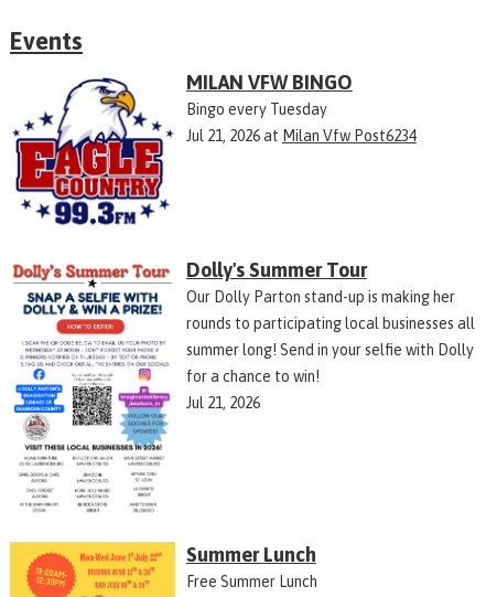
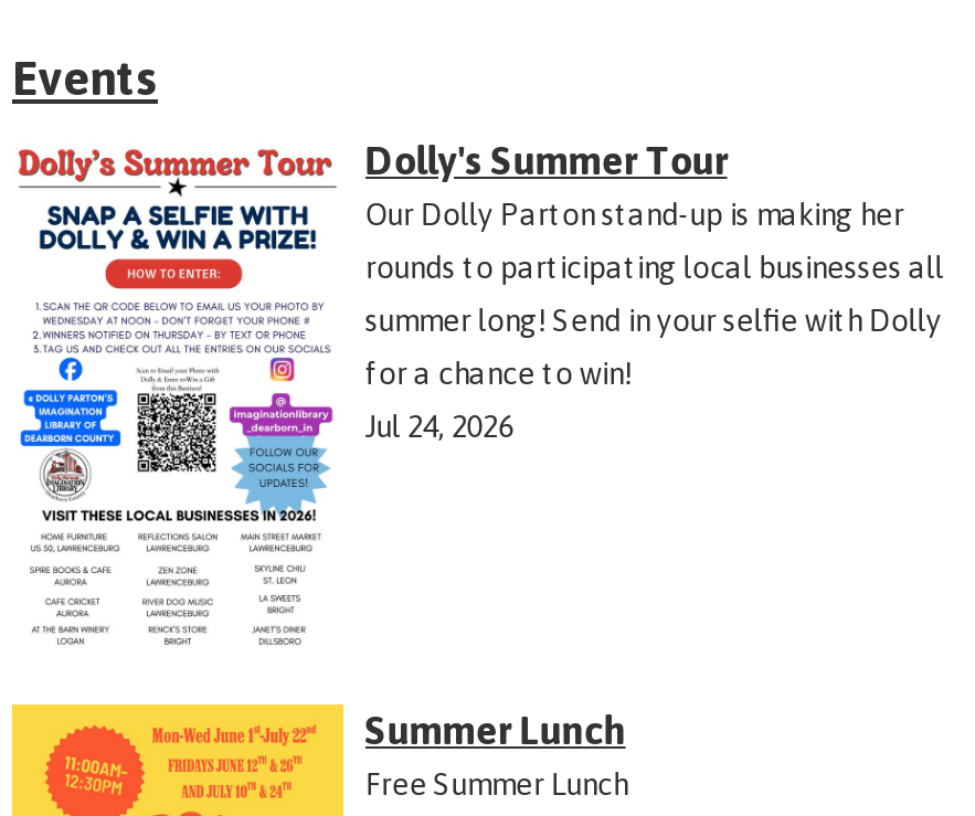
[12,71,416,243] [image] | MILAN VFW BINGO | Bingo every Tuesday | Jul 21, 2026 at Milan Vfw Post6234 -> none
[186,394,260,411] Jul 21, 2026 -> [365,410,513,445] Jul 24, 2026

